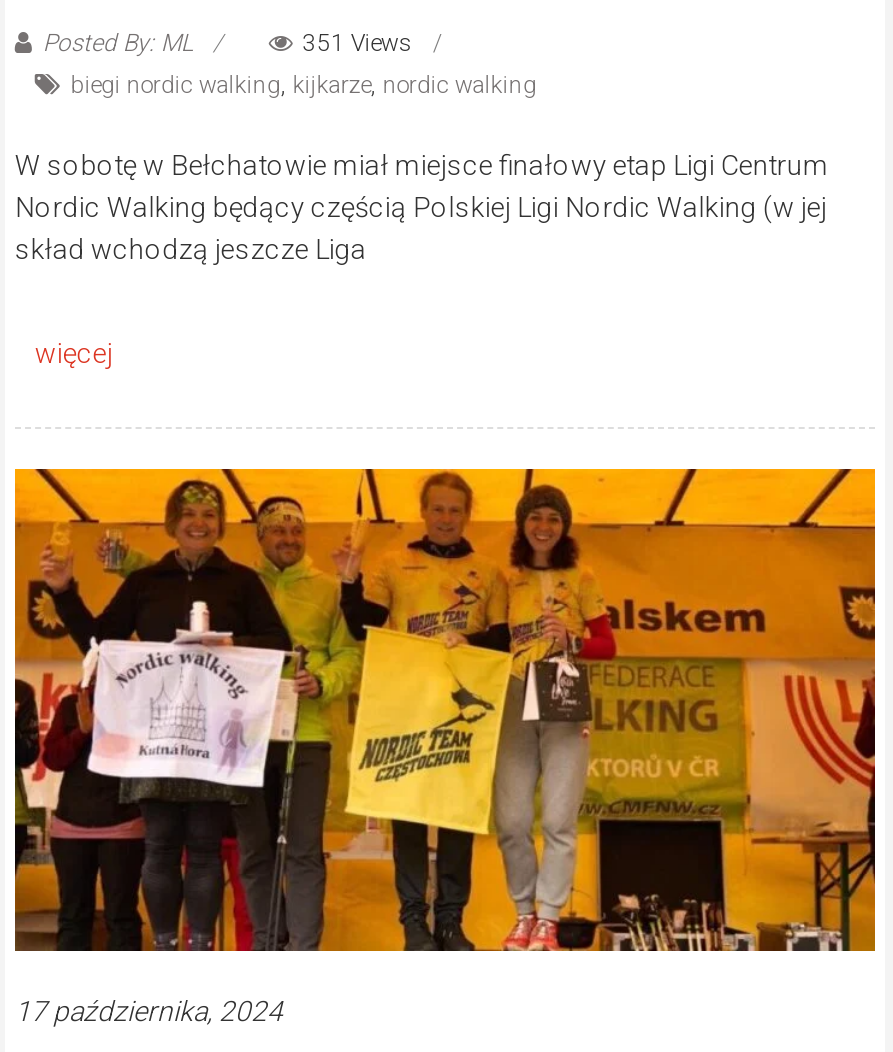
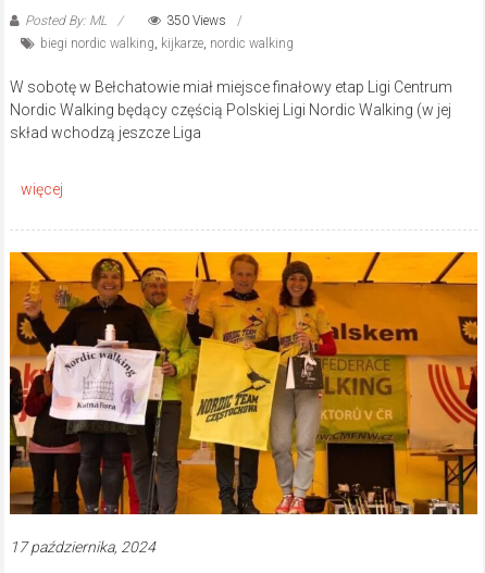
[303,29,413,57] 351 Views -> [166,13,226,28] 350 Views

